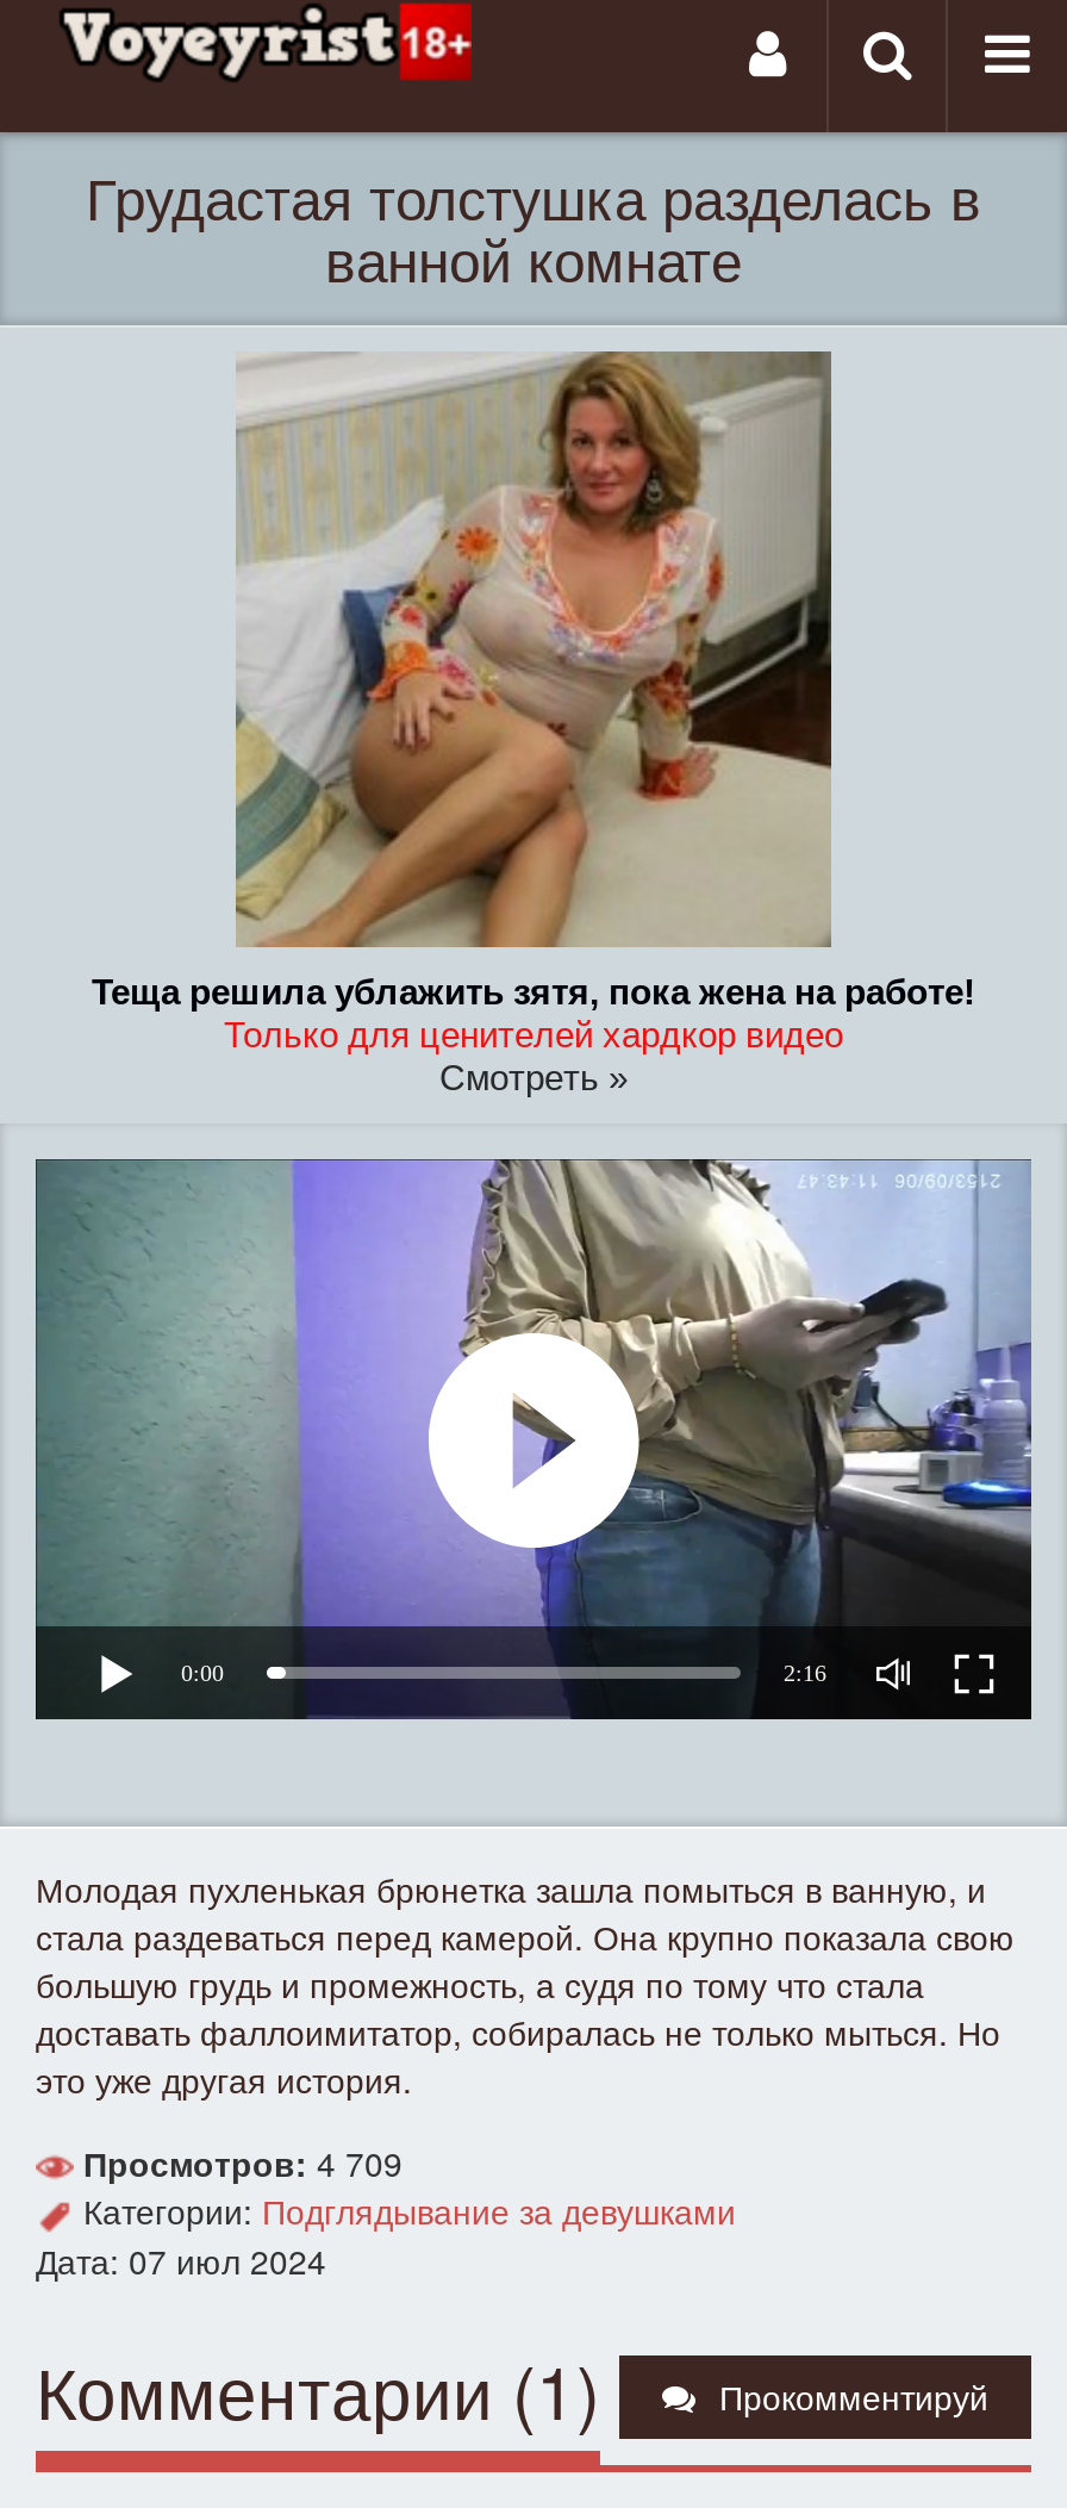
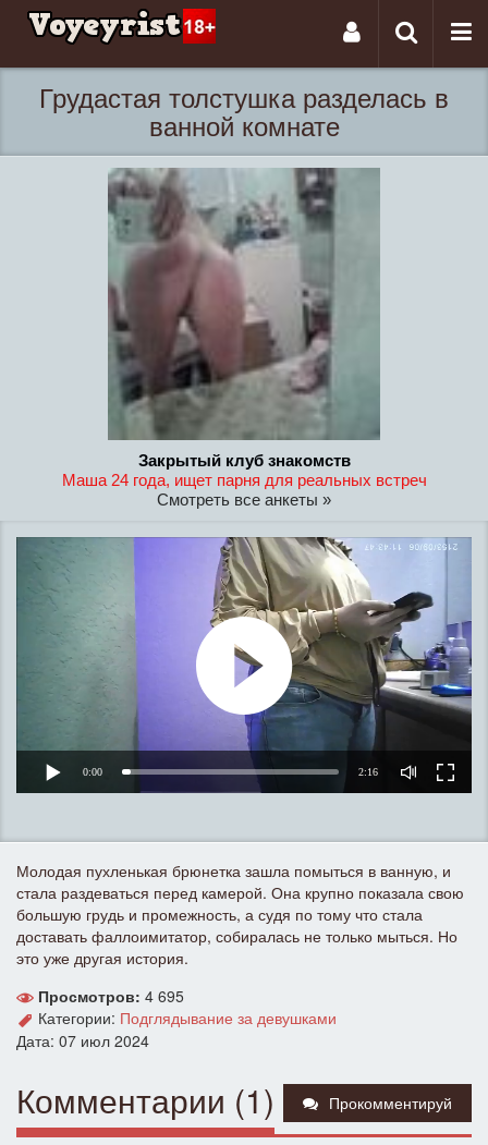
[92,351,975,1097] [image] | Теща решила ублажить зятя, пока жена на работе! | Только для ценителей хардкор видео | Смотреть » -> [62,168,426,509] [image] | Закрытый клуб знакомств | Маша 24 года, ищет парня для реальных встреч | Смотреть все анкеты »
[83,2139,403,2187] Просмотров: 4 709 -> [38,985,184,1007] Просмотров: 4 695

